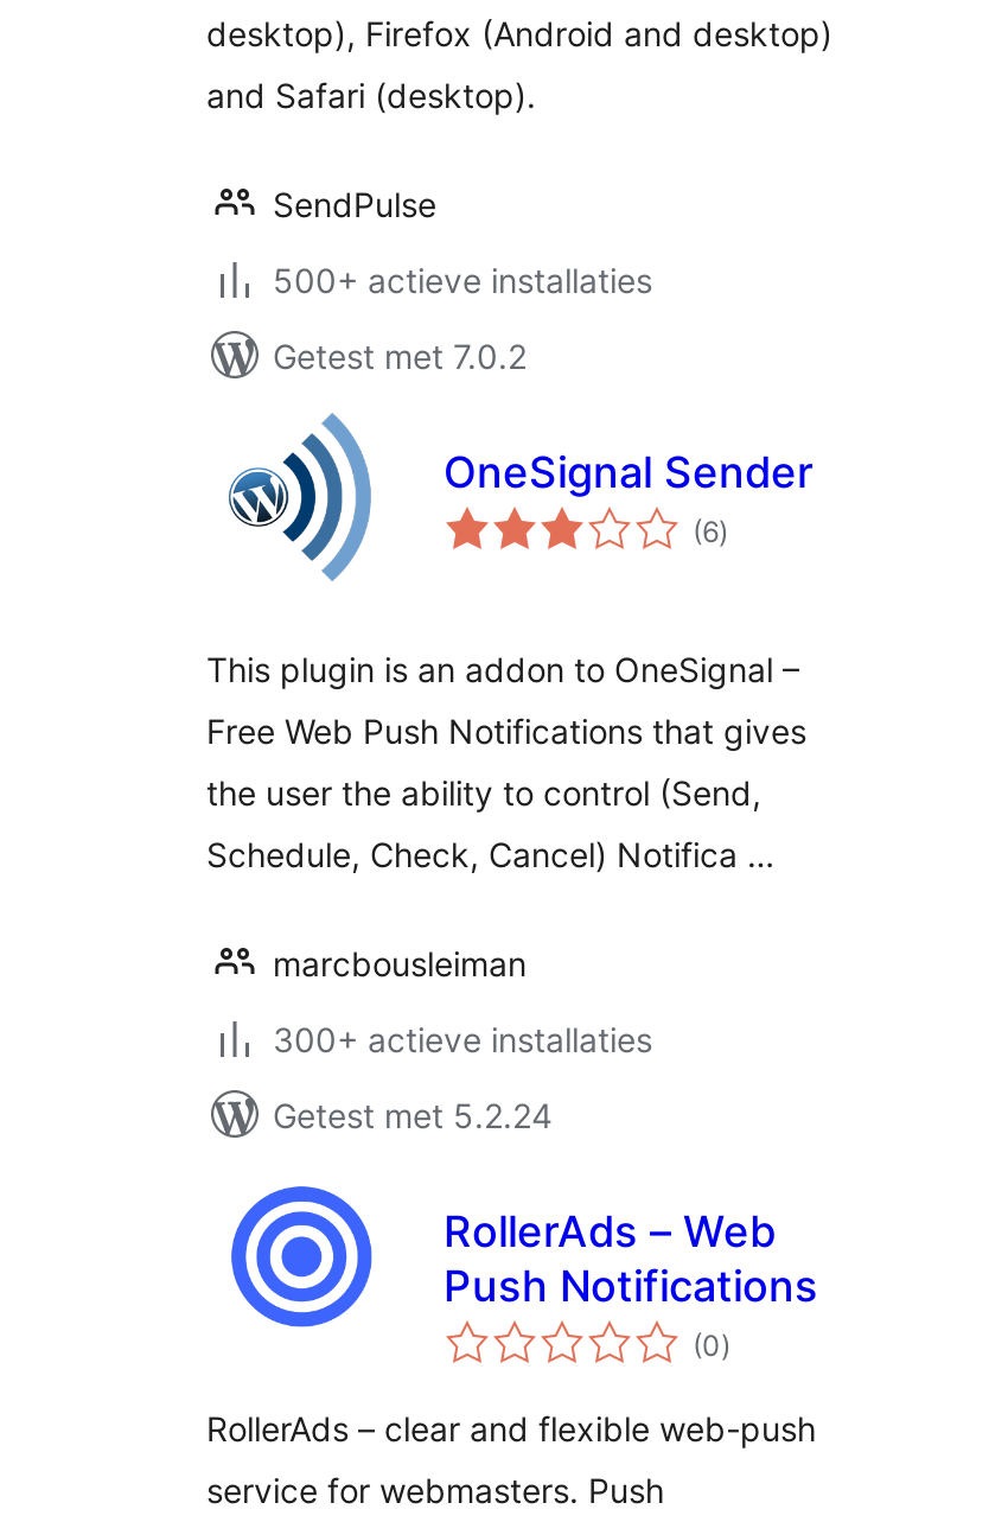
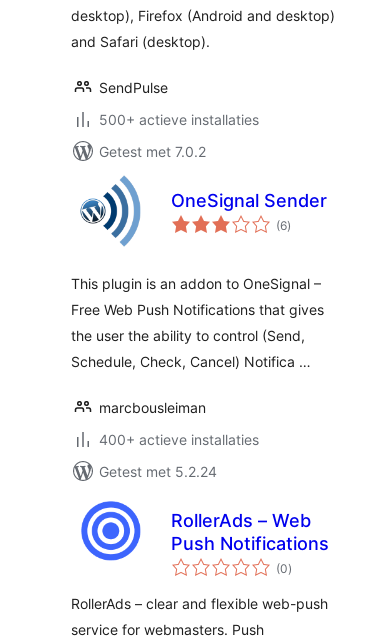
[273,1019,652,1059] 300+ actieve installaties -> [99,431,259,448] 400+ actieve installaties

